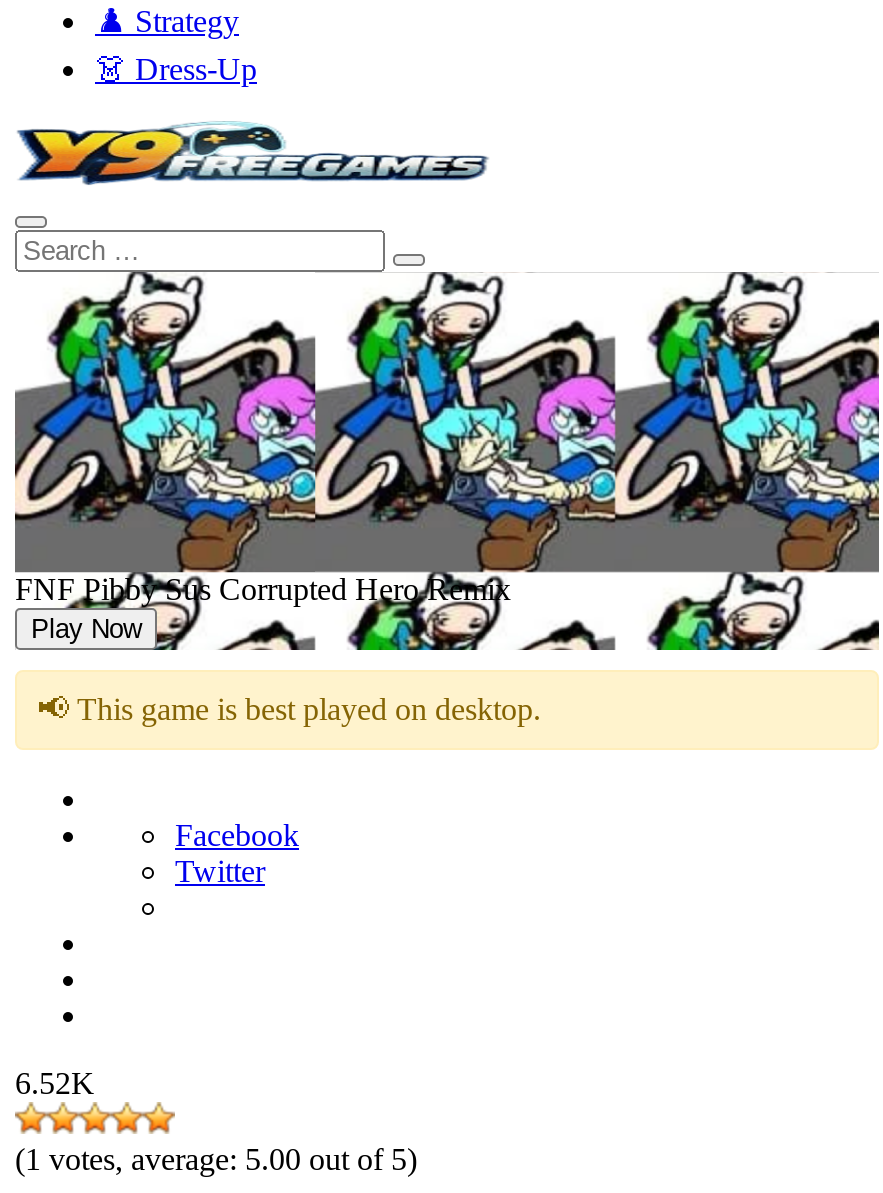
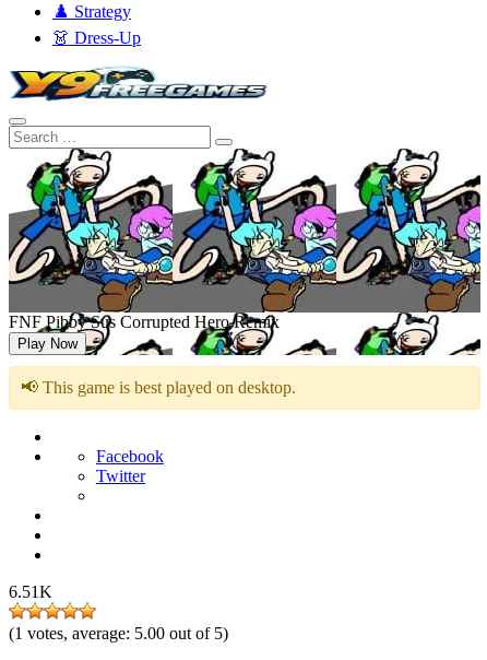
[15,1066,95,1100] 6.52K -> [9,582,52,601] 6.51K

